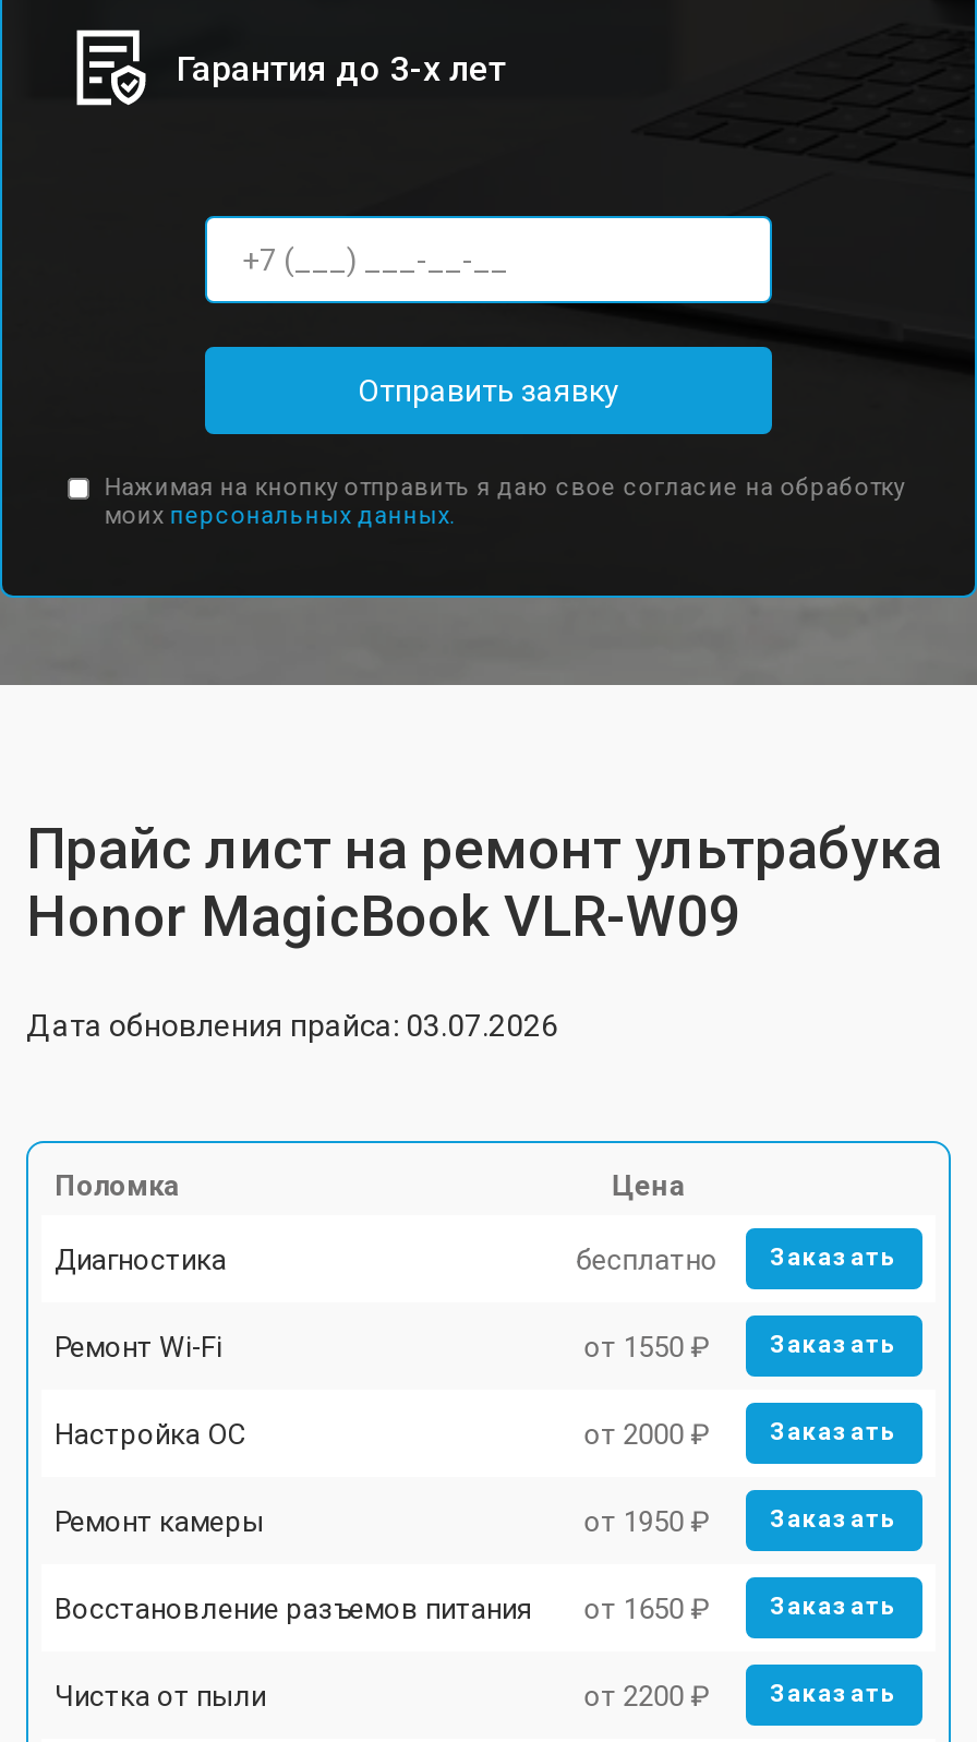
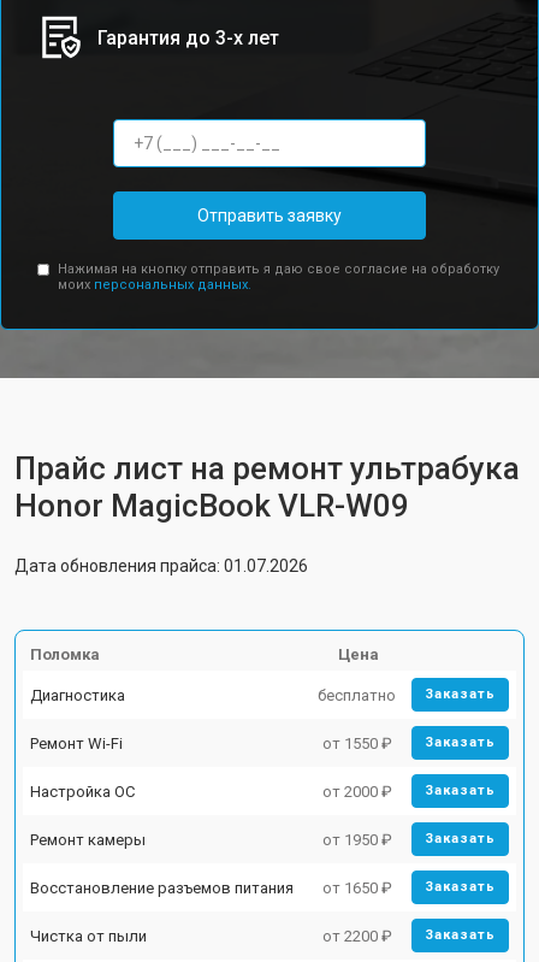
[26,1008,558,1043] Дата обновления прайса: 03.07.2026 -> [14,556,308,576] Дата обновления прайса: 01.07.2026

